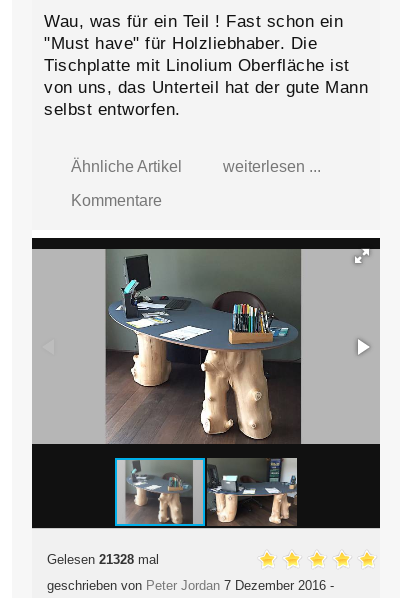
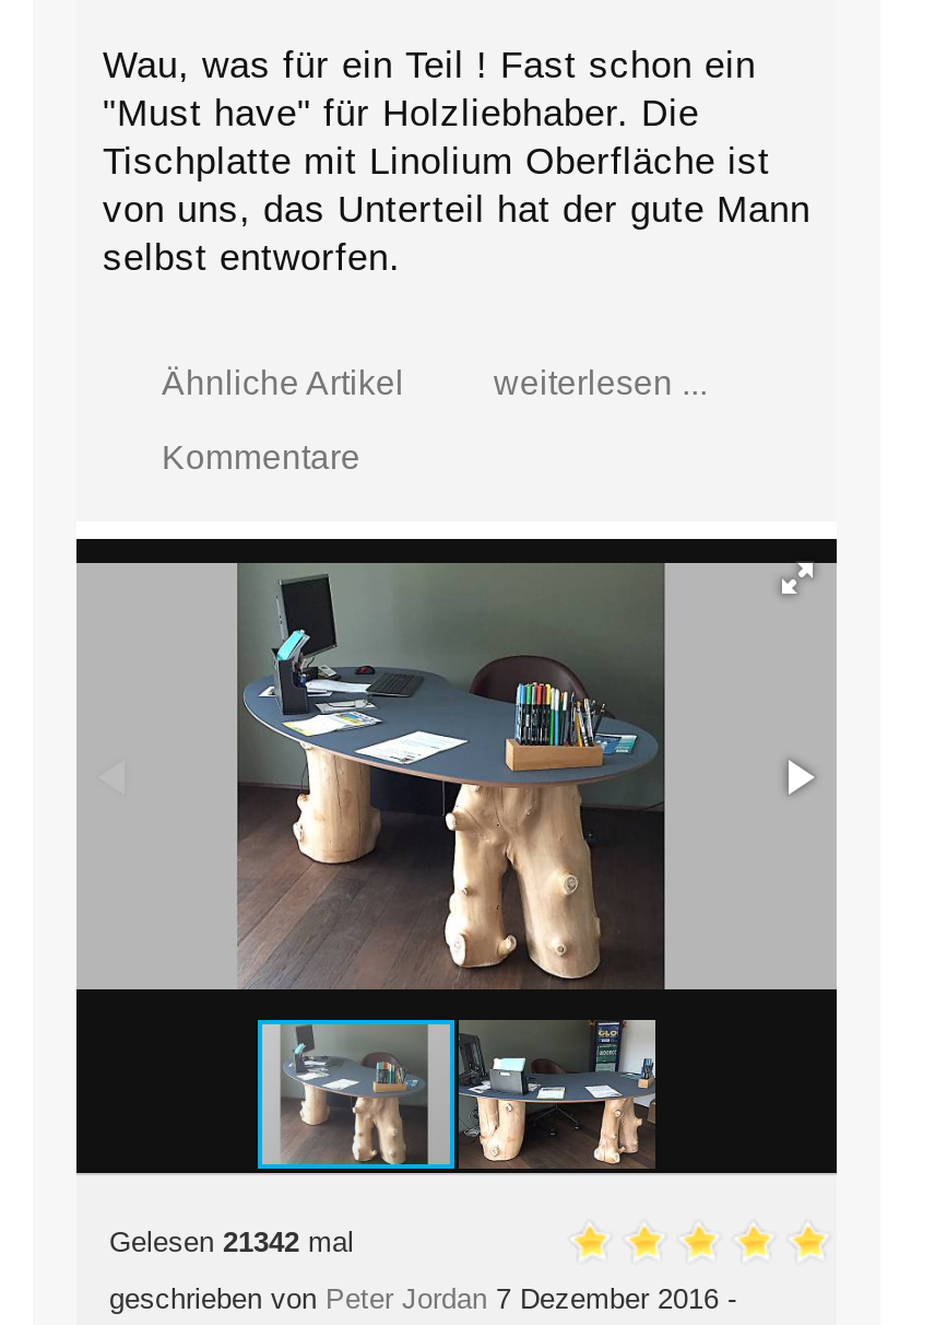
[47,551,159,566] Gelesen 21328 mal -> [109,1224,354,1257] Gelesen 21342 mal

